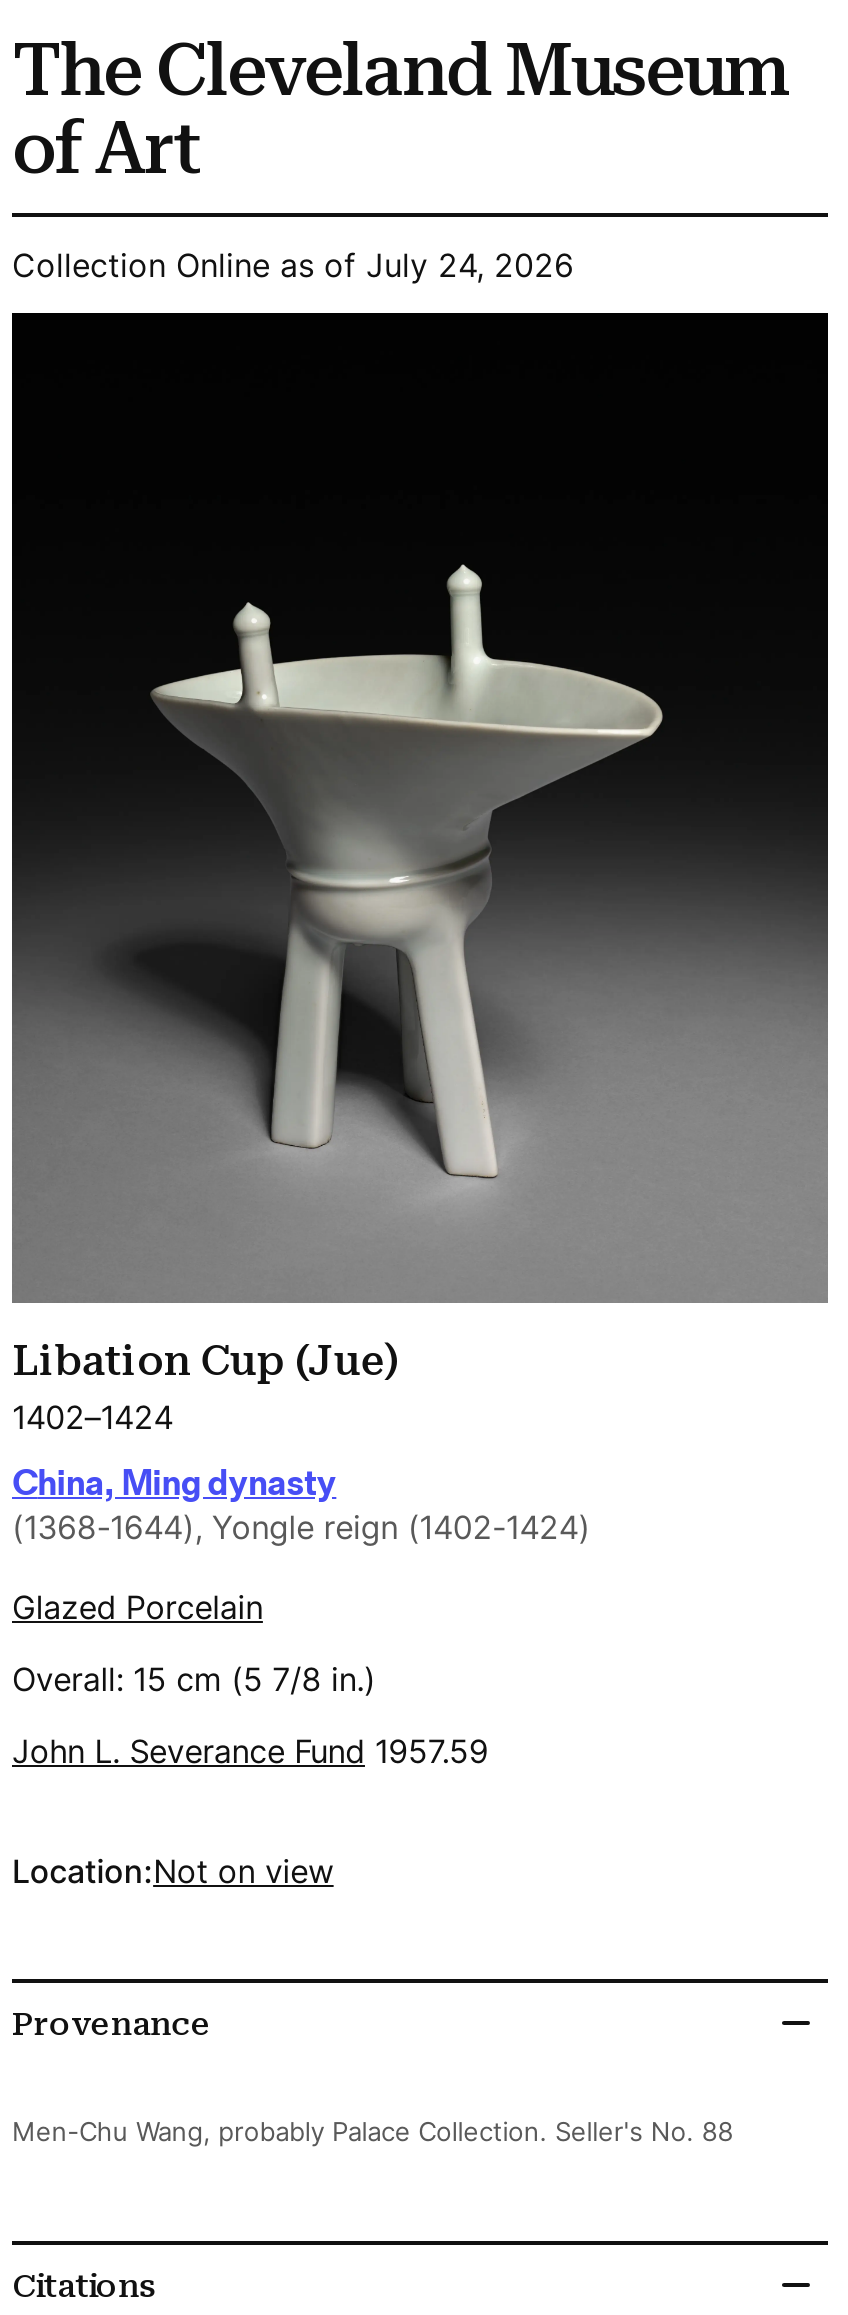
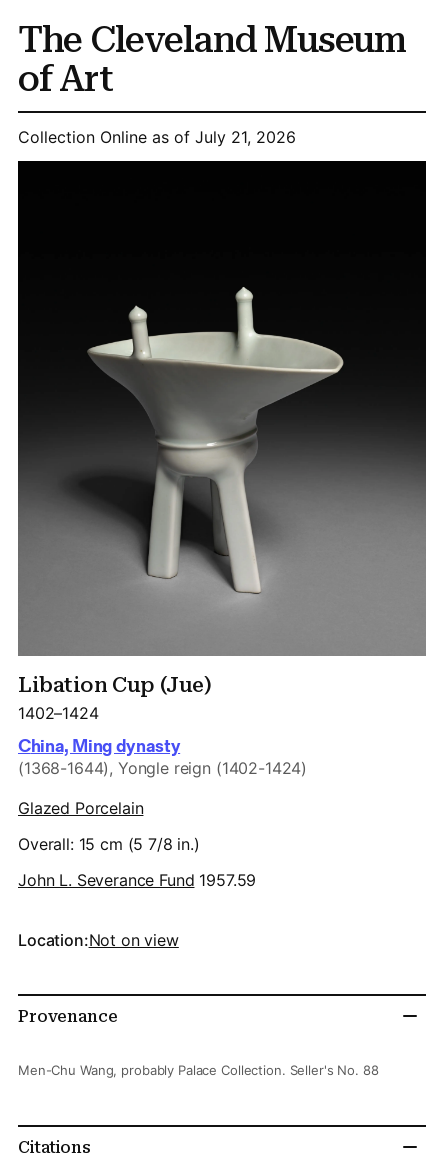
[12,245,574,285] Collection Online as of July 24, 2026 -> [18,127,296,147] Collection Online as of July 21, 2026

